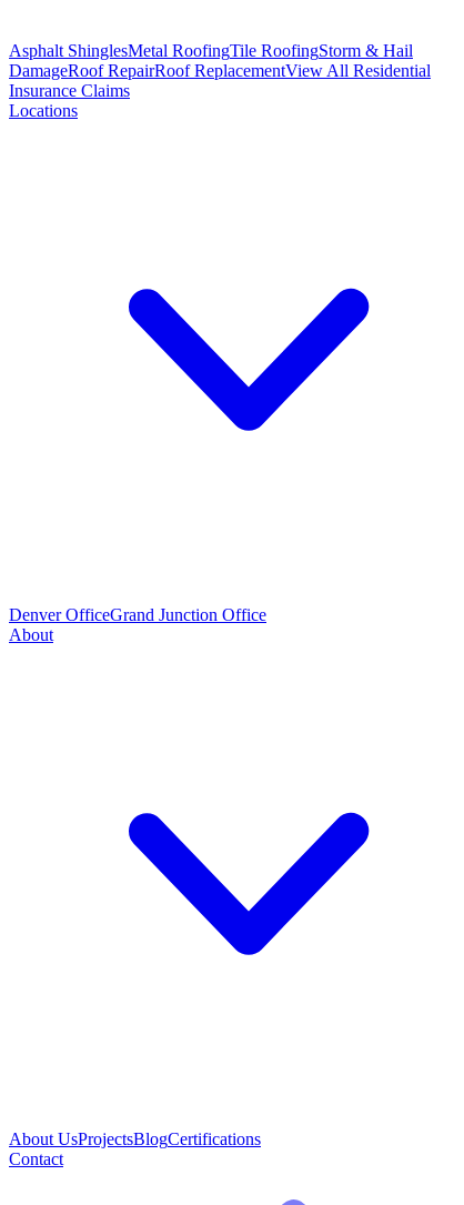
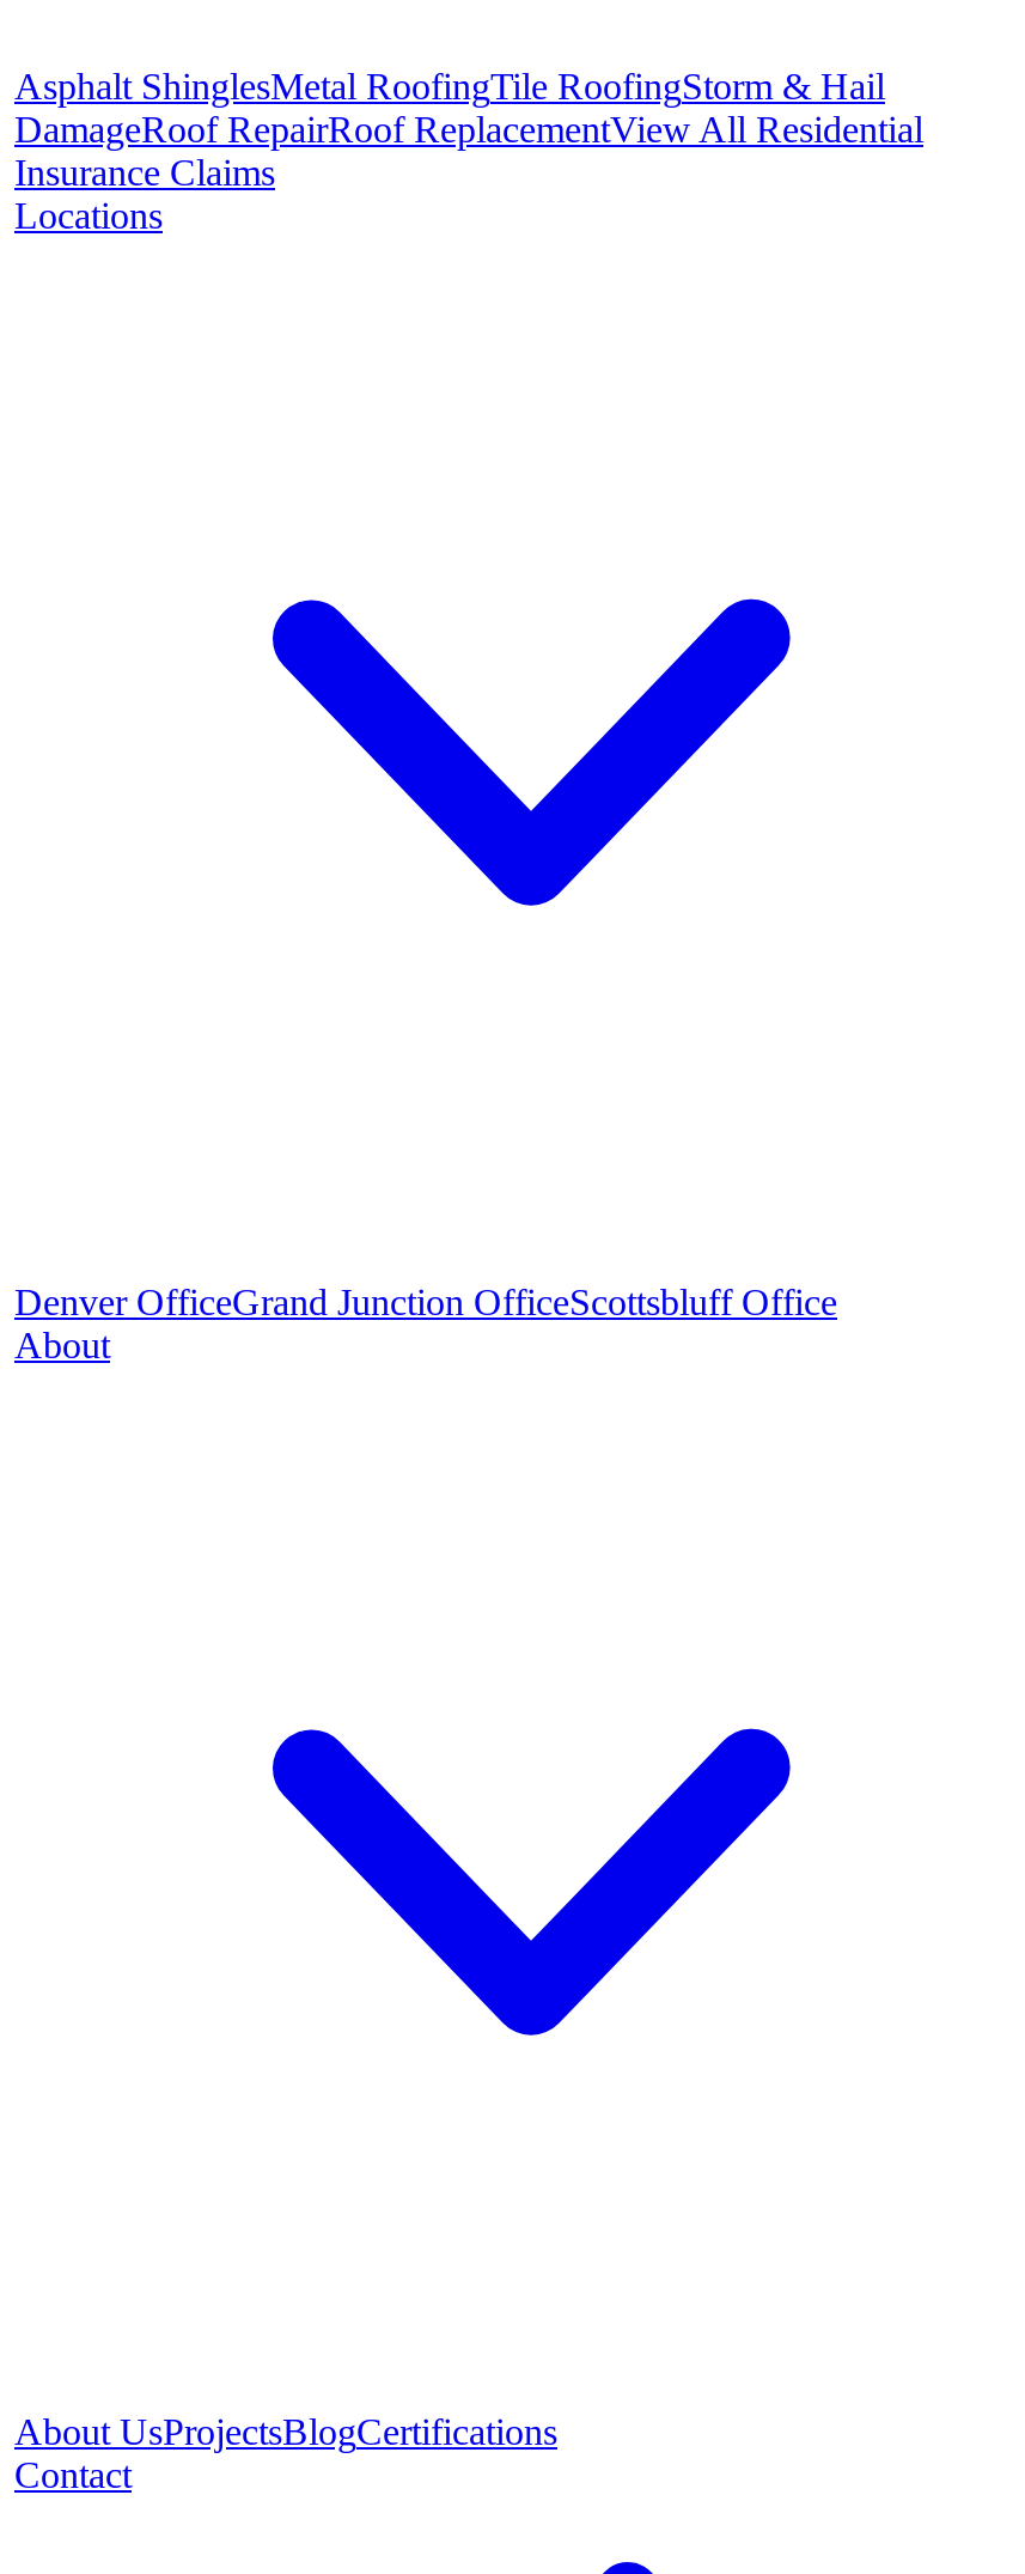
[9,605,266,624] Denver OfficeGrand Junction Office -> [14,1282,837,1322] Denver OfficeGrand Junction OfficeScottsbluff Office

